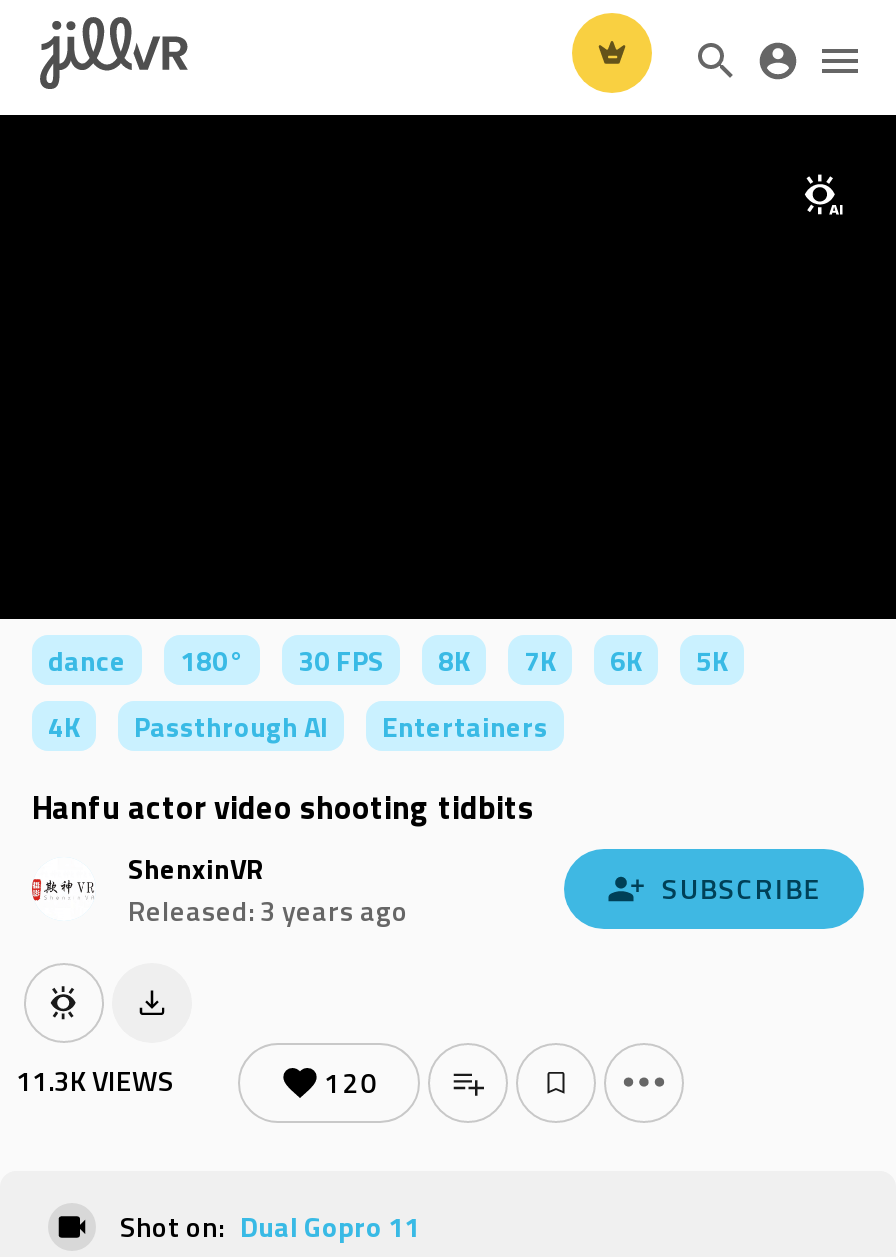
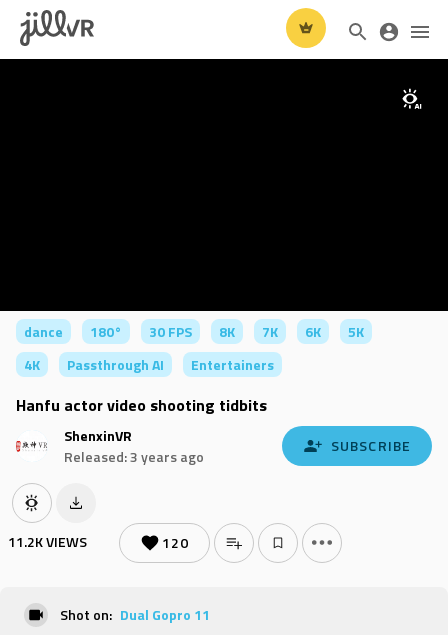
[16,1059,174,1101] 11.3K VIEWS -> [8,531,87,552] 11.2K VIEWS

